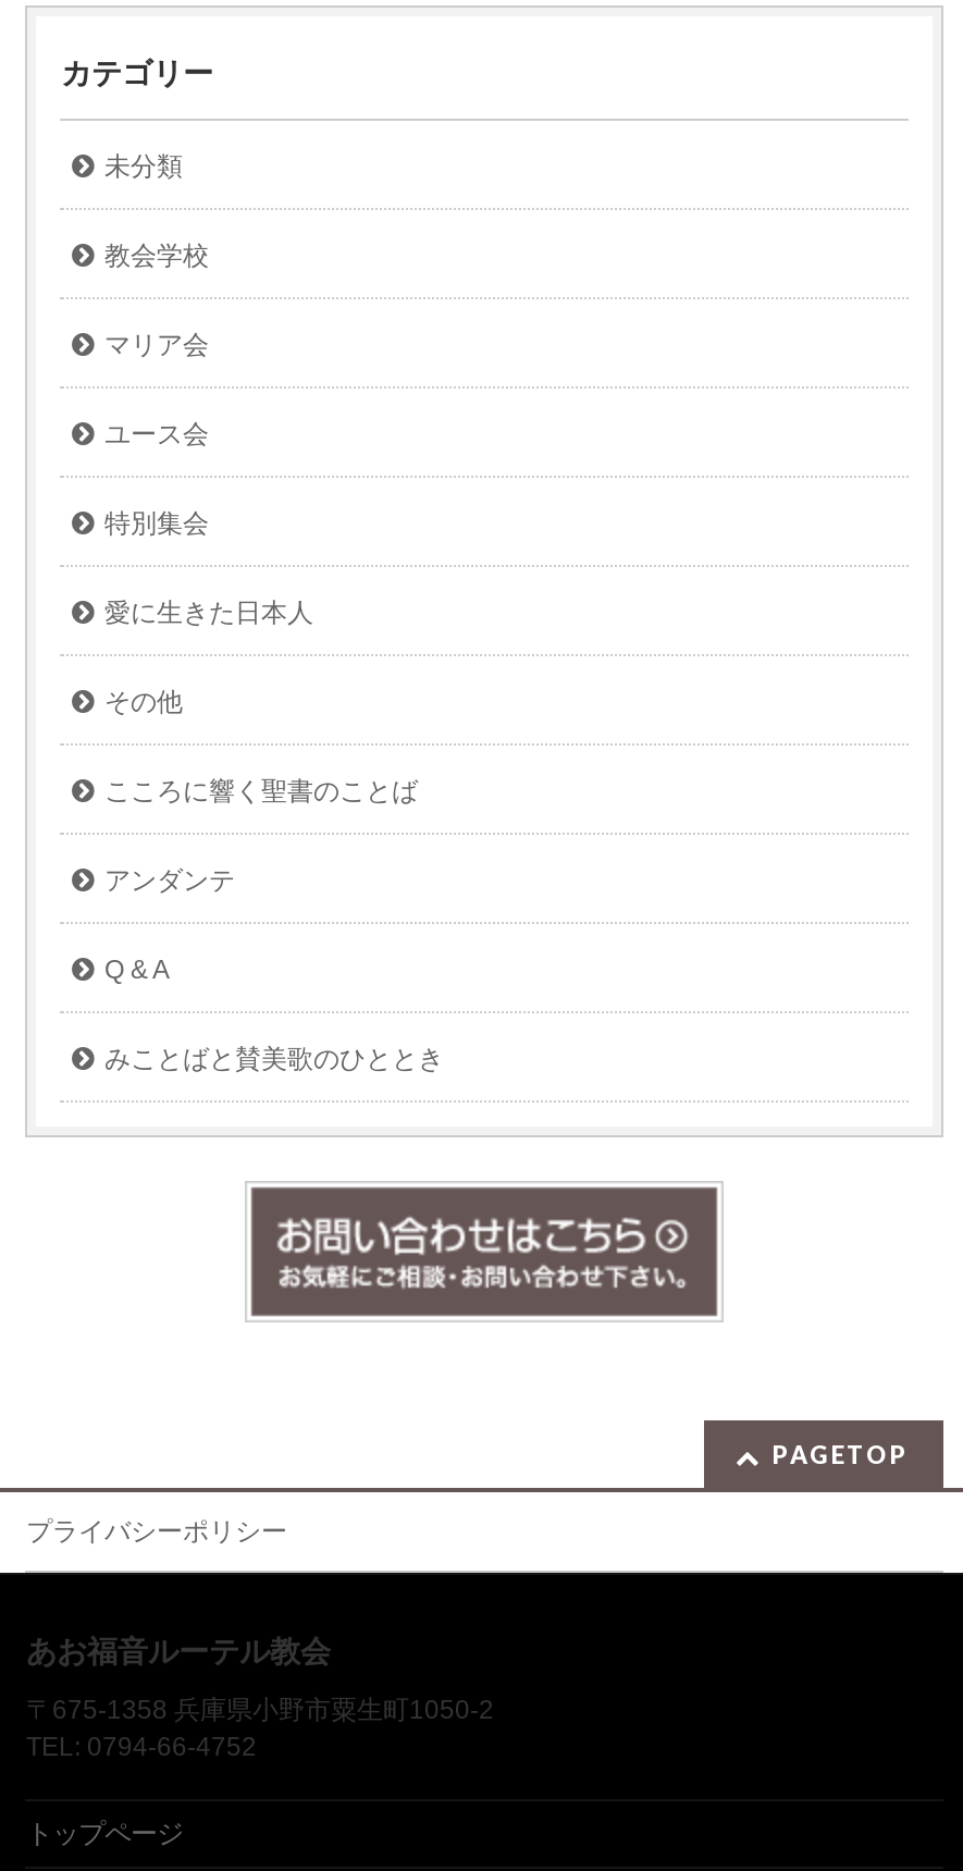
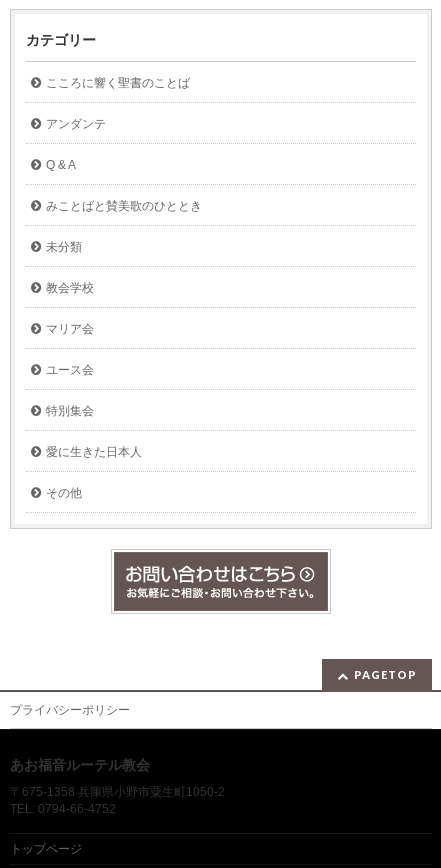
moved [104,151,313,717] -> [46,240,142,500]: 未分類 | 教会学校 | マリア会 | ユース会 | 特別集会 | 愛に生きた日本人 | その他
moved [104,776,444,1074] -> [46,76,202,213]: こころに響く聖書のことば | アンダンテ | Q & A | みことばと賛美歌のひととき

